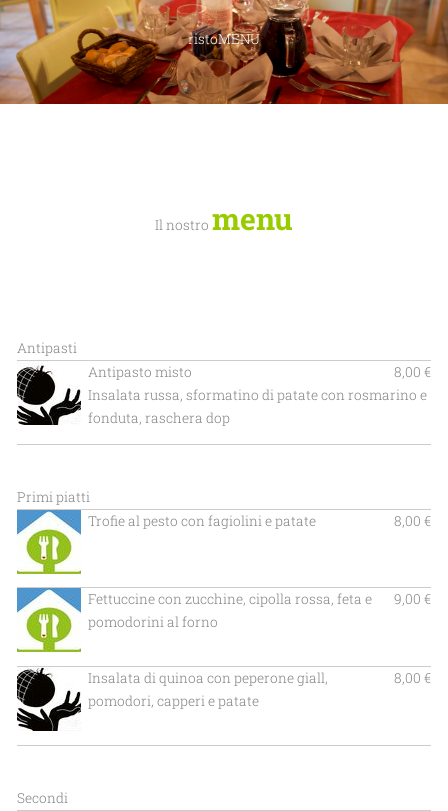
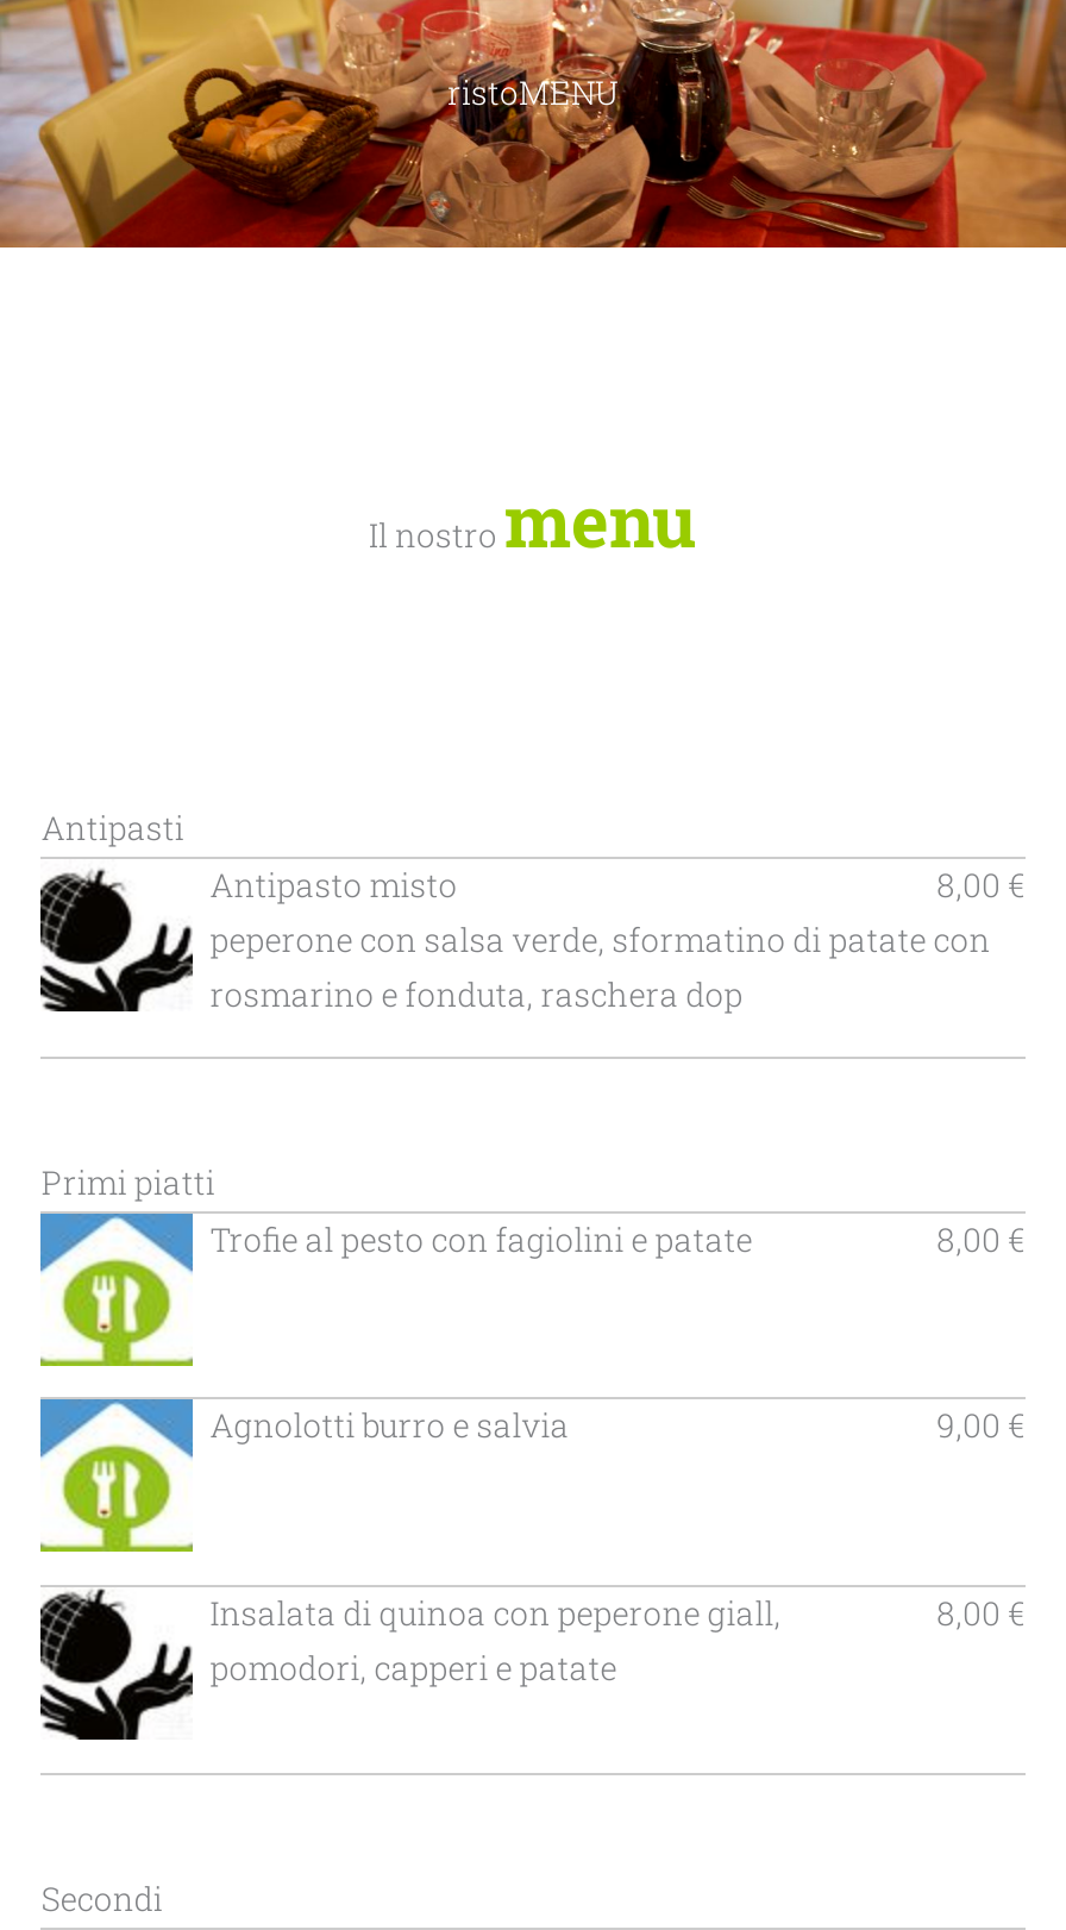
[88,386,427,427] Insalata russa, sformatino di patate con rosmarino e | fonduta, raschera dop -> [210,918,990,1016] peperone con salsa verde, sformatino di patate con | rosmarino e fonduta, raschera dop
[88,590,372,631] Fettuccine con zucchine, cipolla rossa, feta e | pomodorini al forno -> [210,1405,569,1448] Agnolotti burro e salvia

